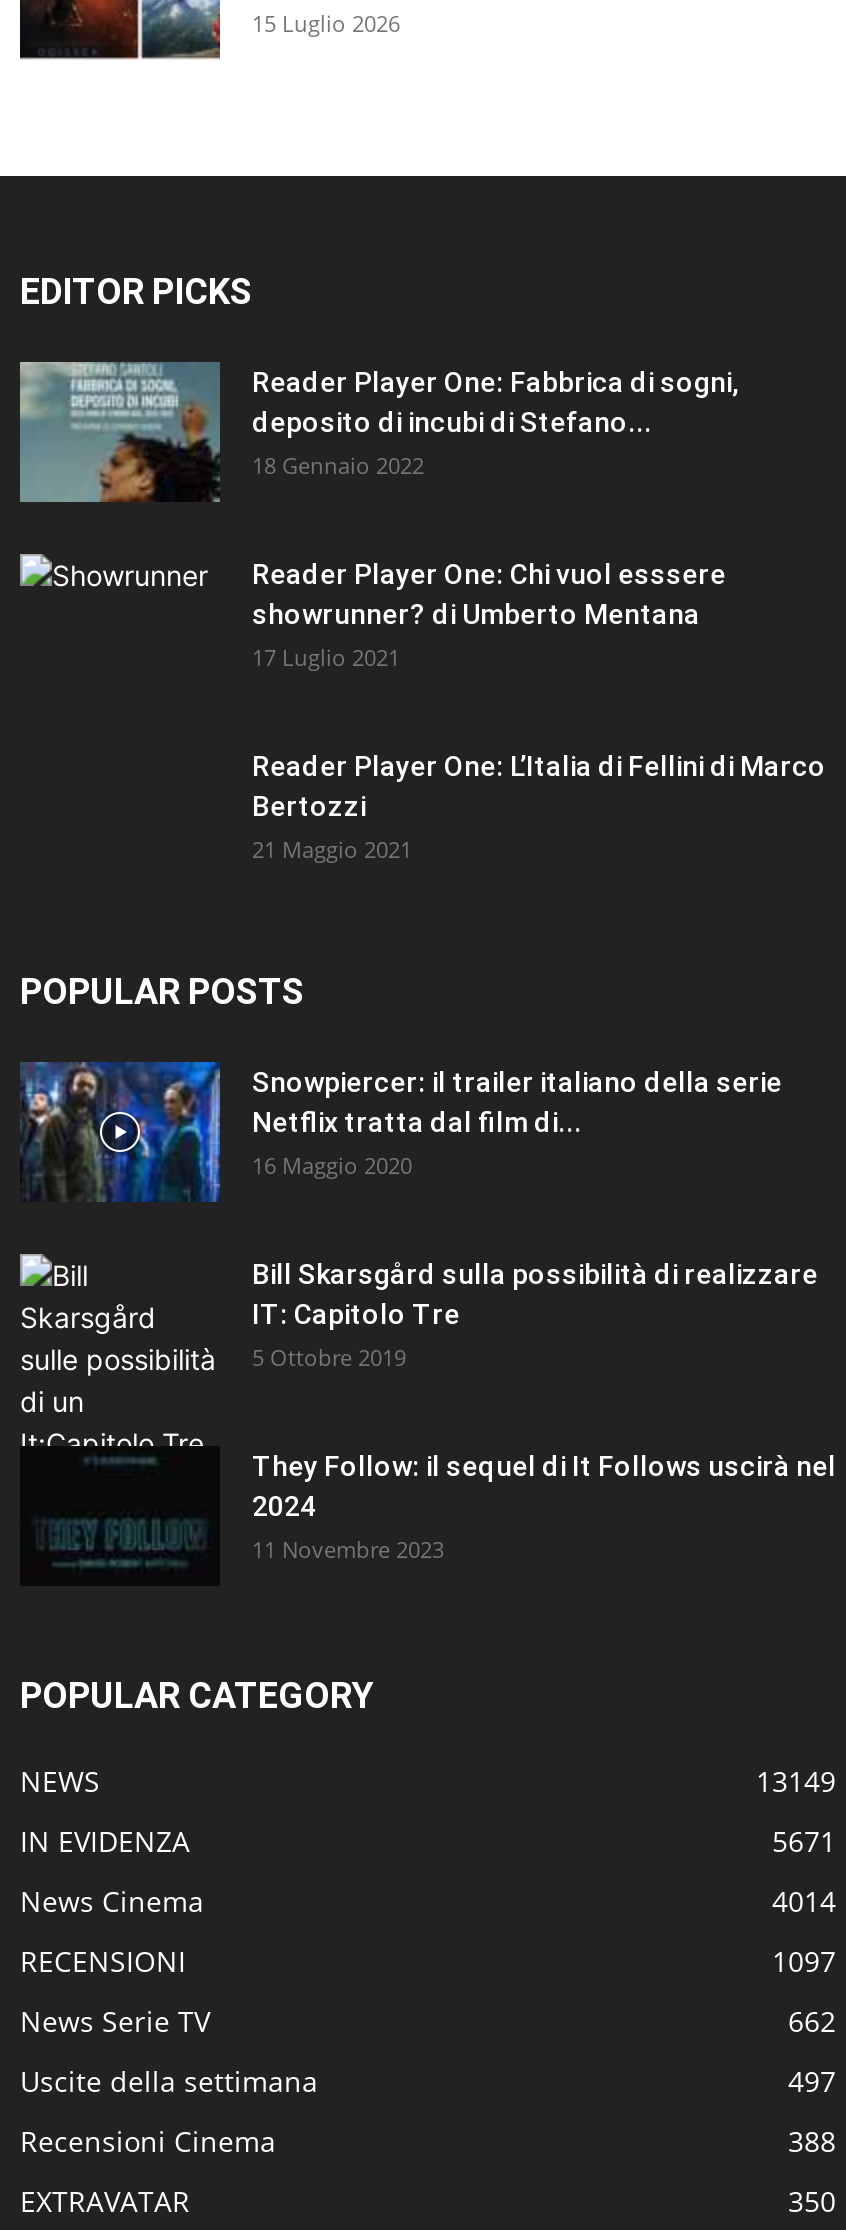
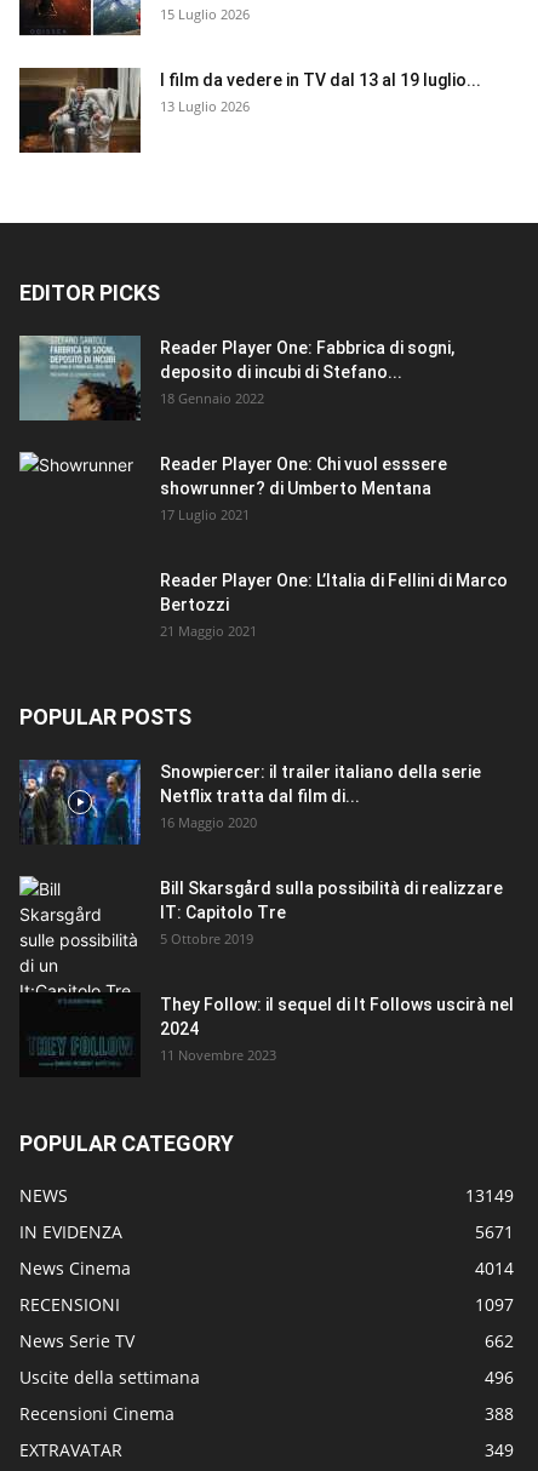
none -> [18,67,481,154] [image] | I film da vedere in TV dal 13 al 19 luglio... | 13 Luglio 2026
[788,2062,836,2100] 497 -> [485,1365,514,1388] 496
[788,2182,836,2220] 350 -> [485,1438,514,1461] 349

